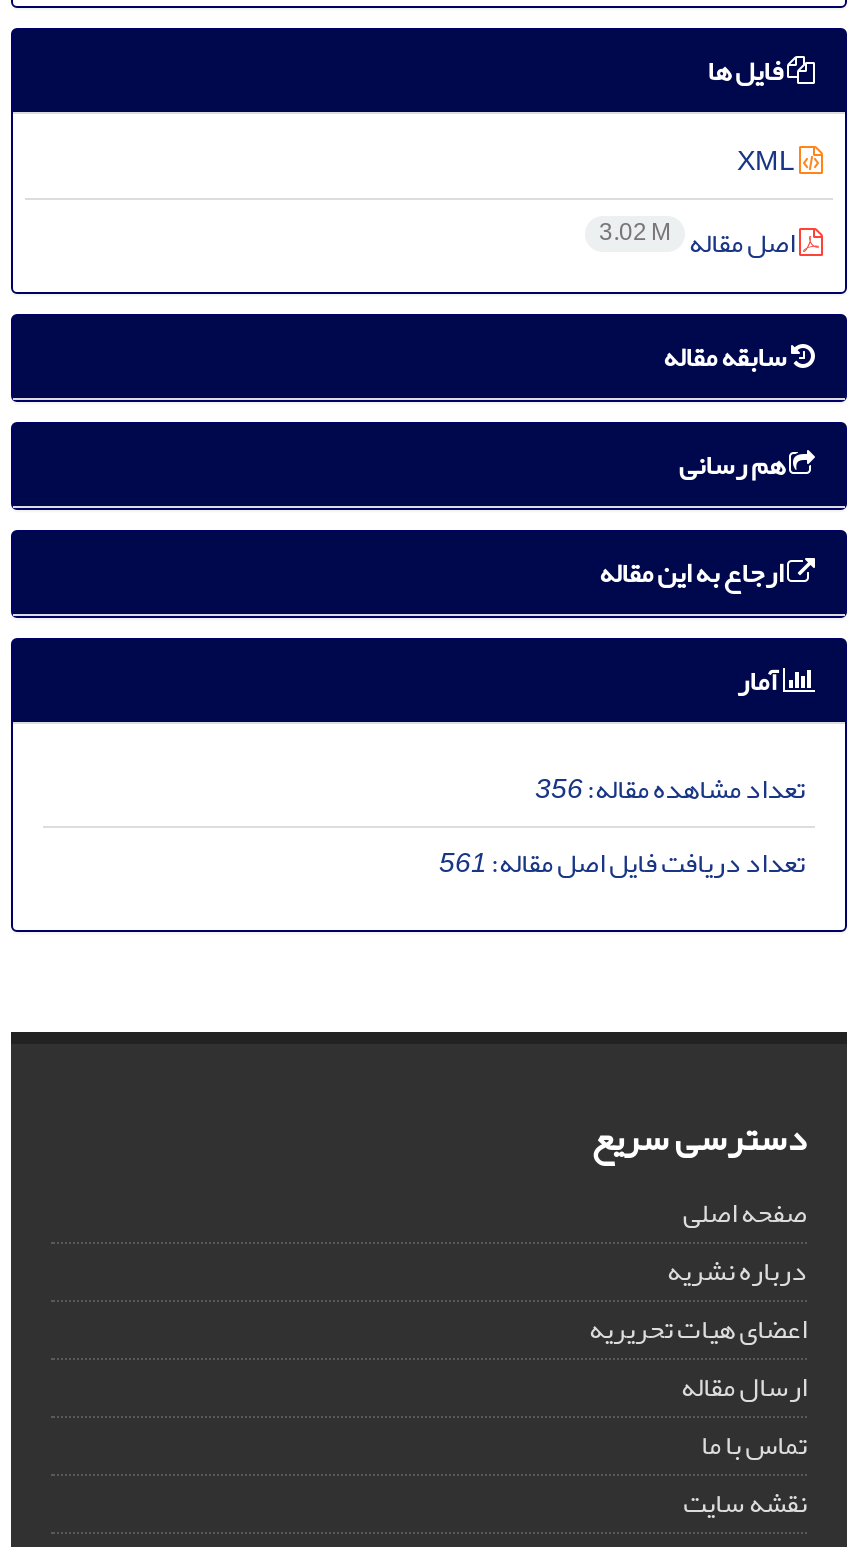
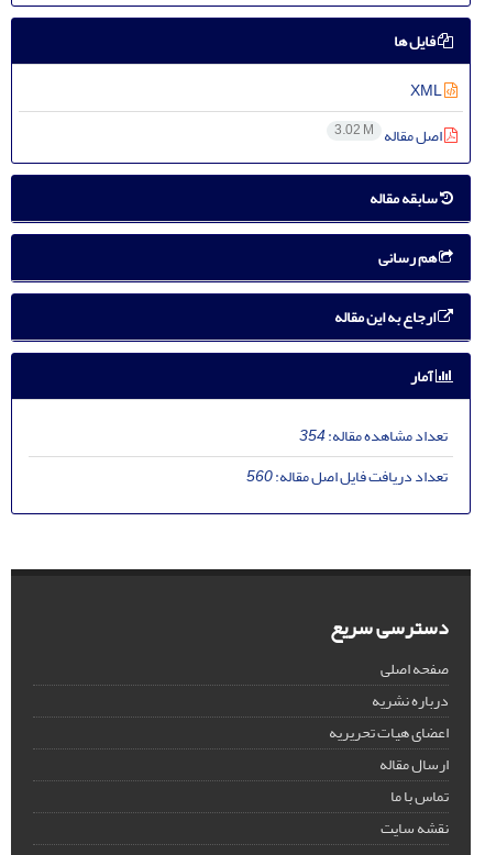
[535,762,805,816] تعداد مشاهده مقاله:356 -> [299,421,448,450] تعداد مشاهده مقاله:354
[439,836,805,890] تعداد دریافت فایل اصل مقاله:561 -> [246,461,448,491] تعداد دریافت فایل اصل مقاله:560

